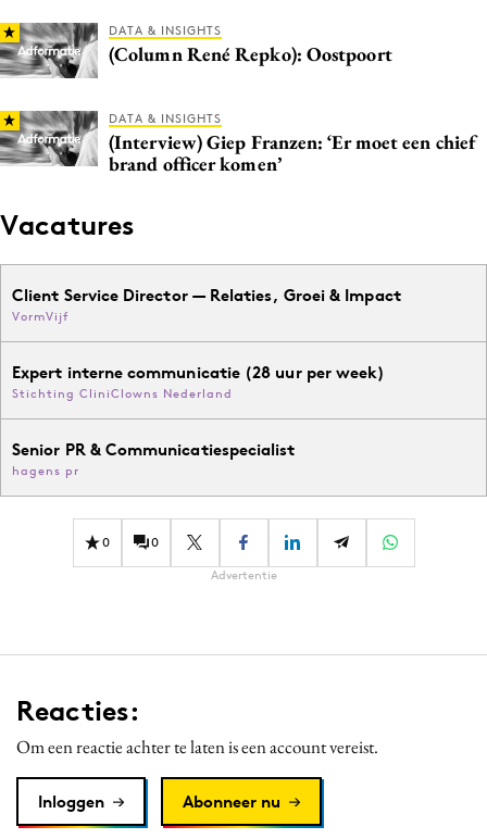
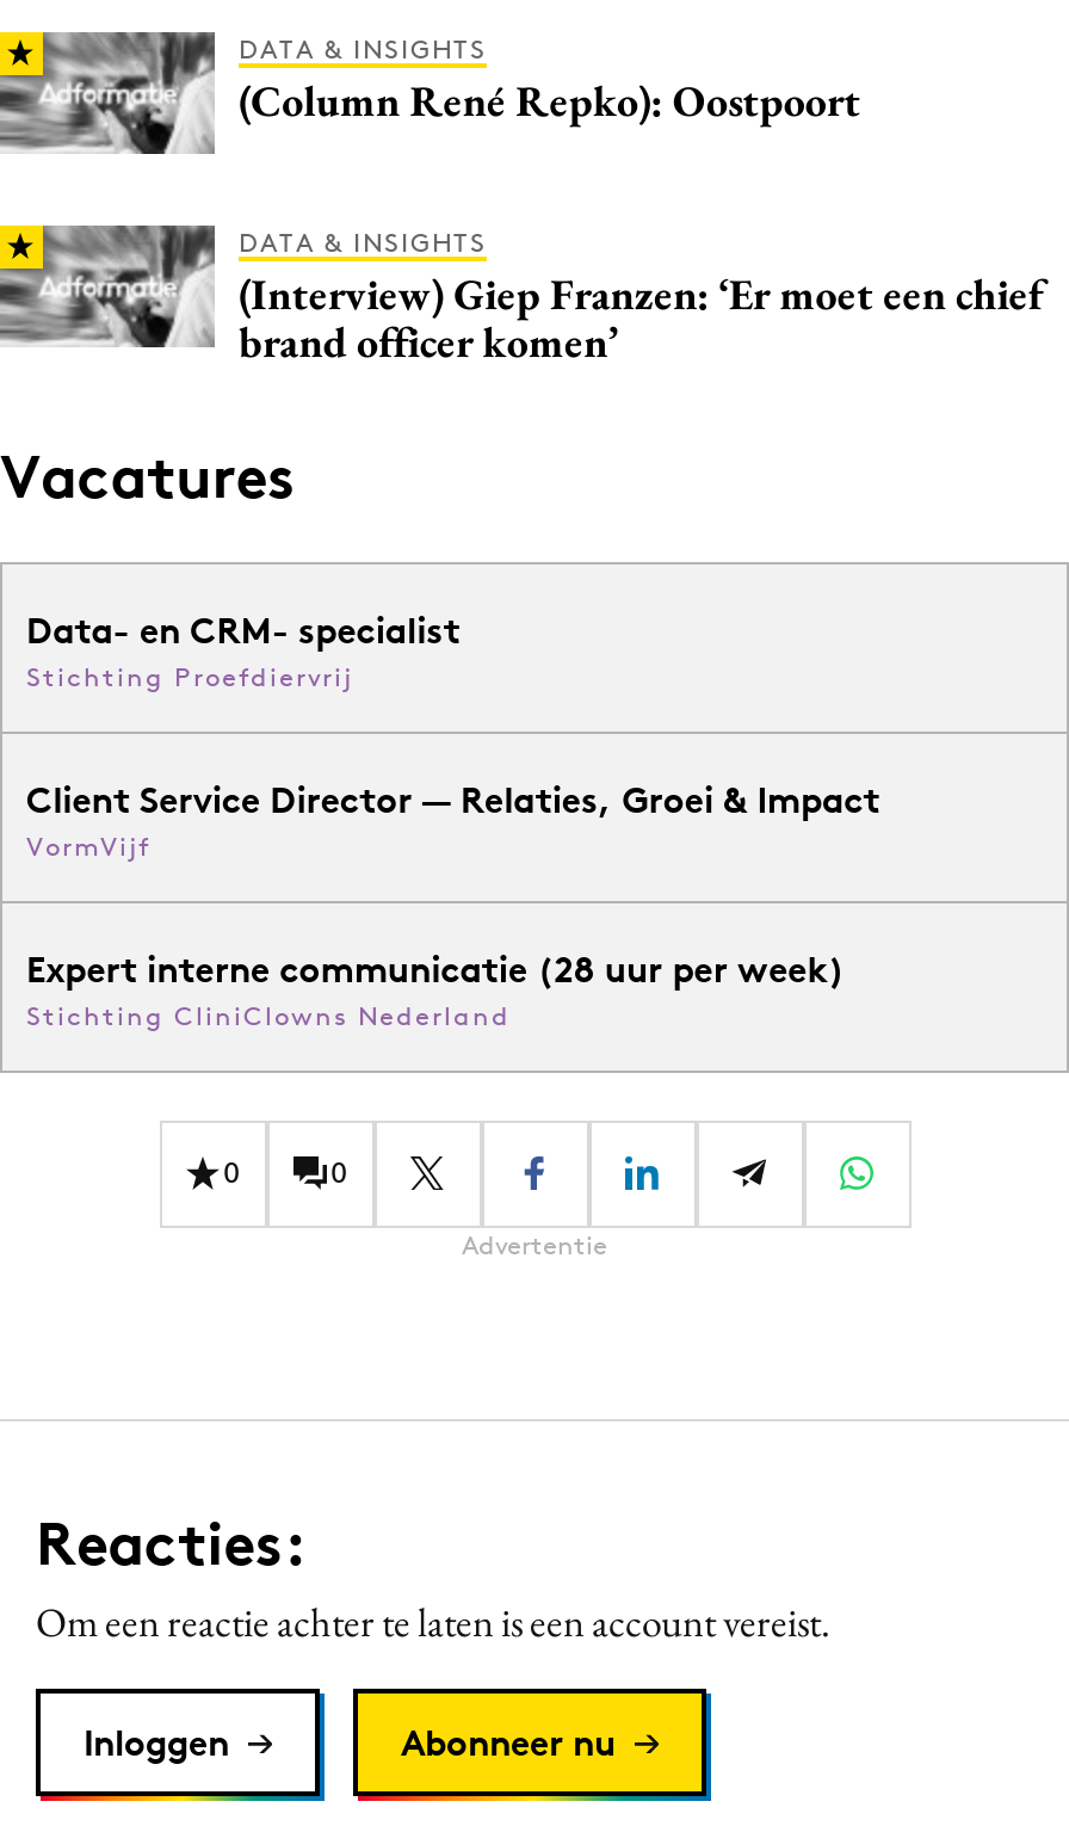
none -> [26,607,460,693] Data- en CRM- specialist | Stichting Proefdiervrij
moved [12,285,401,401] -> [26,777,880,1032]: Client Service Director — Relaties, Groei & Impact | VormVijf | Expert interne communicatie (28 uur per week) | Stichting CliniClowns Nederland
[12,439,295,478] Senior PR & Communicatiespecialist | hagens pr -> none

